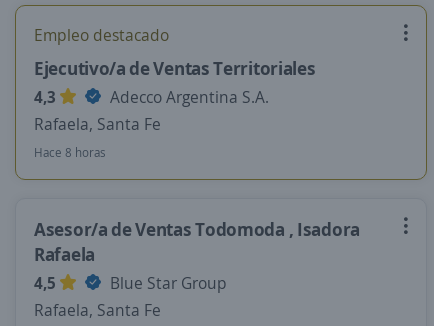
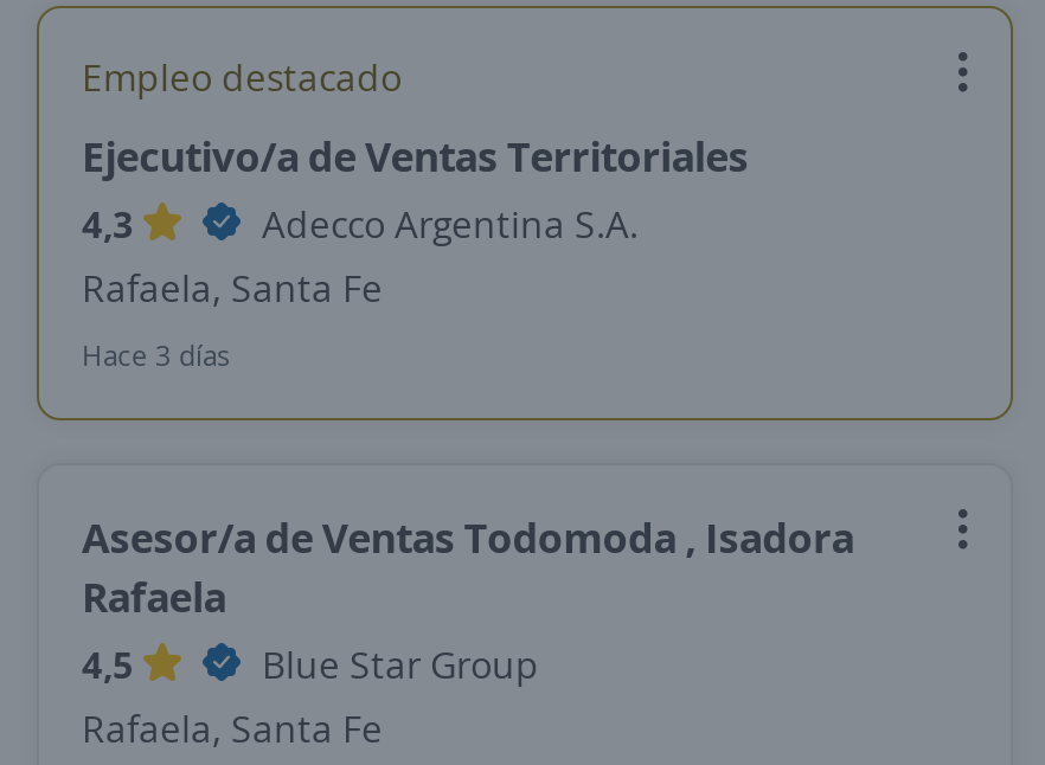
[34,144,106,161] Hace 8 horas -> [82,335,231,375] Hace 3 días

